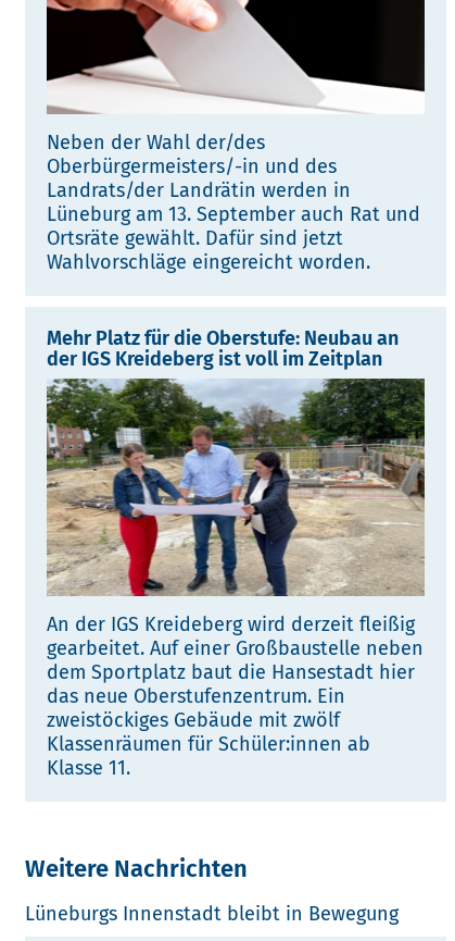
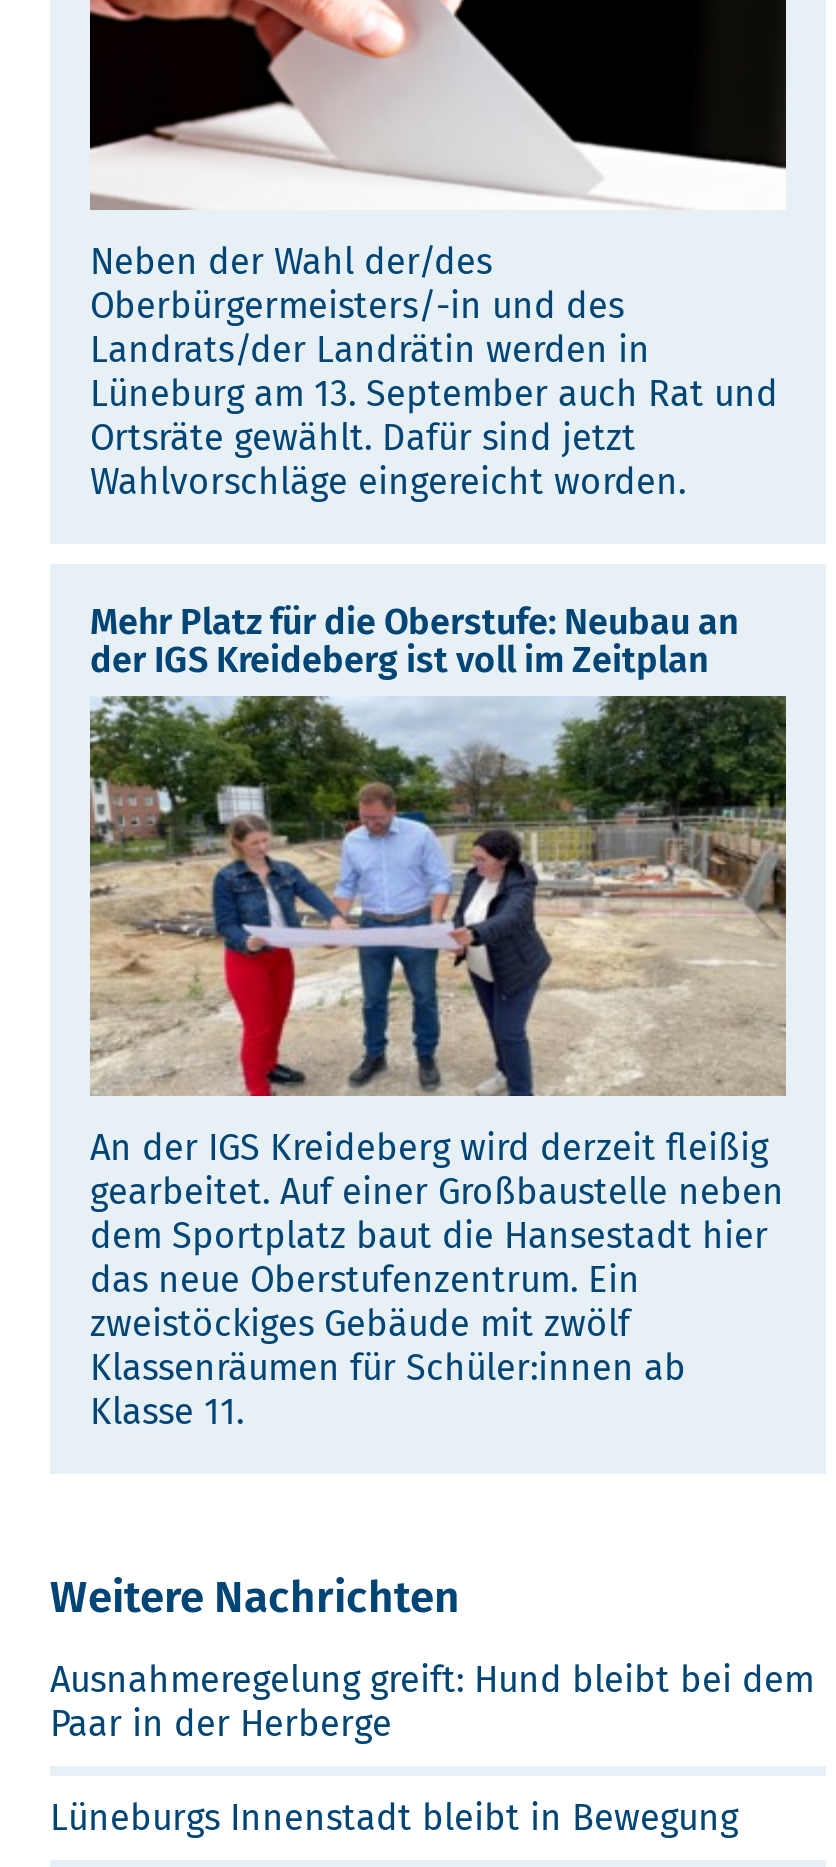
none -> [50,1658,814,1746] Ausnahmeregelung greift: Hund bleibt bei dem | Paar in der Herberge

